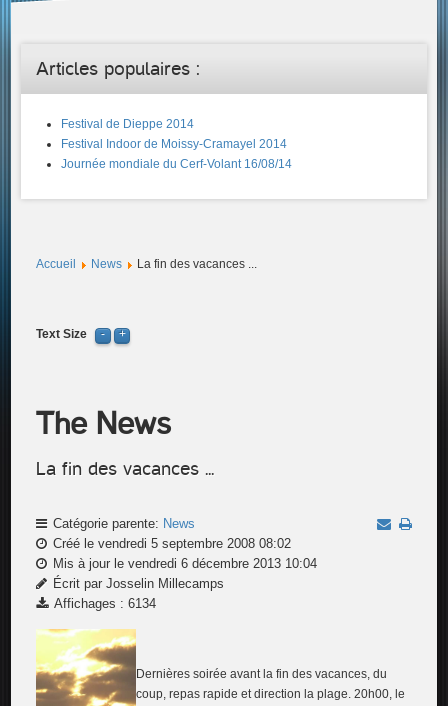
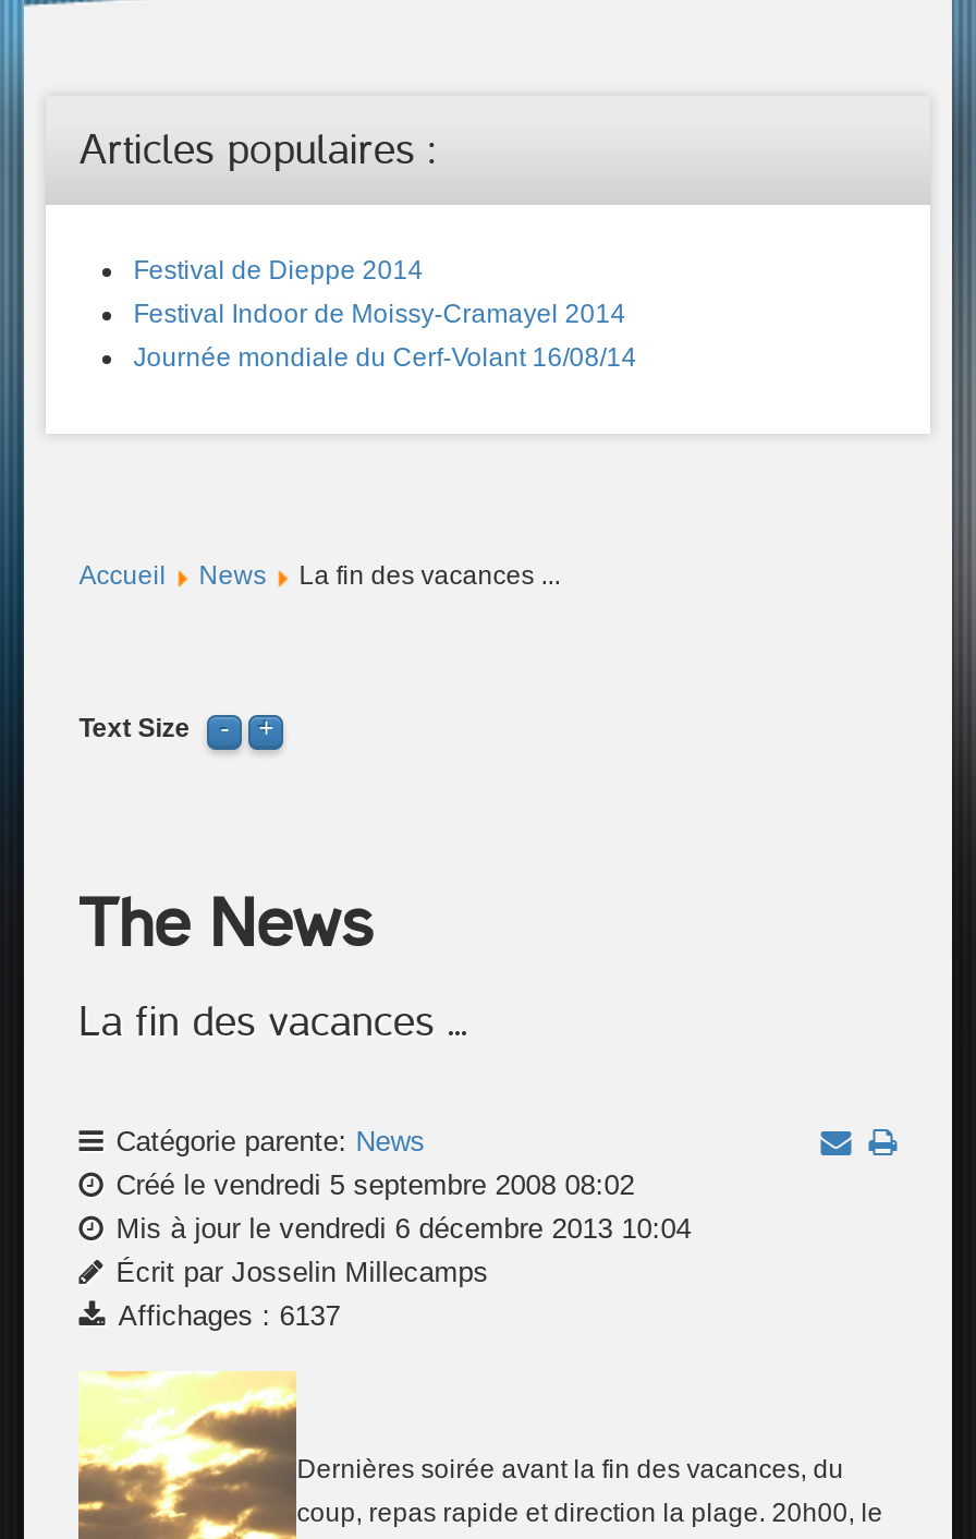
[50,596,156,611] Affichages : 6134 -> [109,1299,340,1332] Affichages : 6137

